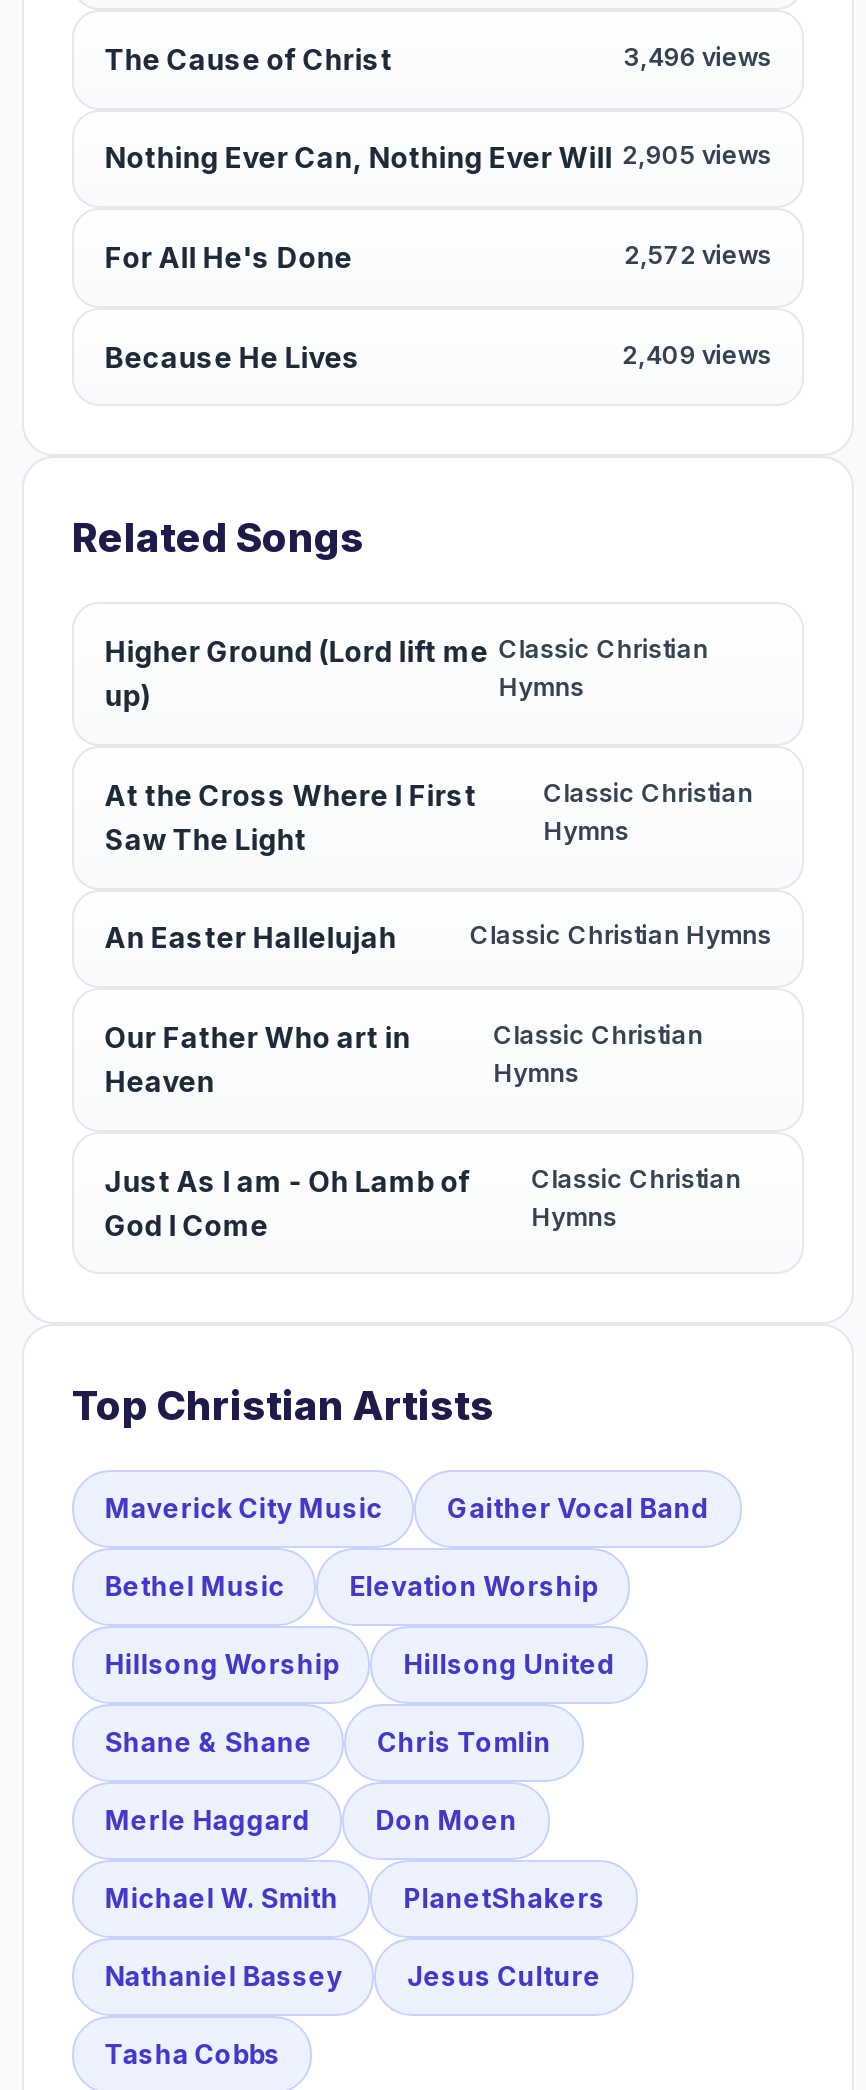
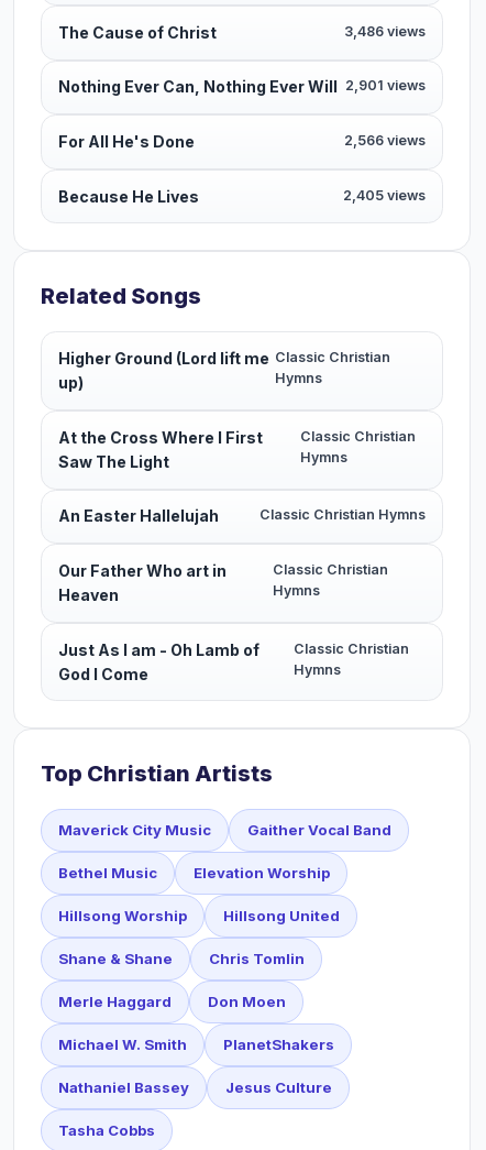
[624,42,772,72] 3,496 views -> [344,23,425,39] 3,486 views
[104,141,772,175] Nothing Ever Can, Nothing Ever Will 2,905 views -> [58,77,425,96] Nothing Ever Can, Nothing Ever Will 2,901 views
[624,240,772,270] 2,572 views -> [344,132,425,148] 2,566 views
[622,339,772,369] 2,409 views -> [343,187,425,203] 2,405 views

